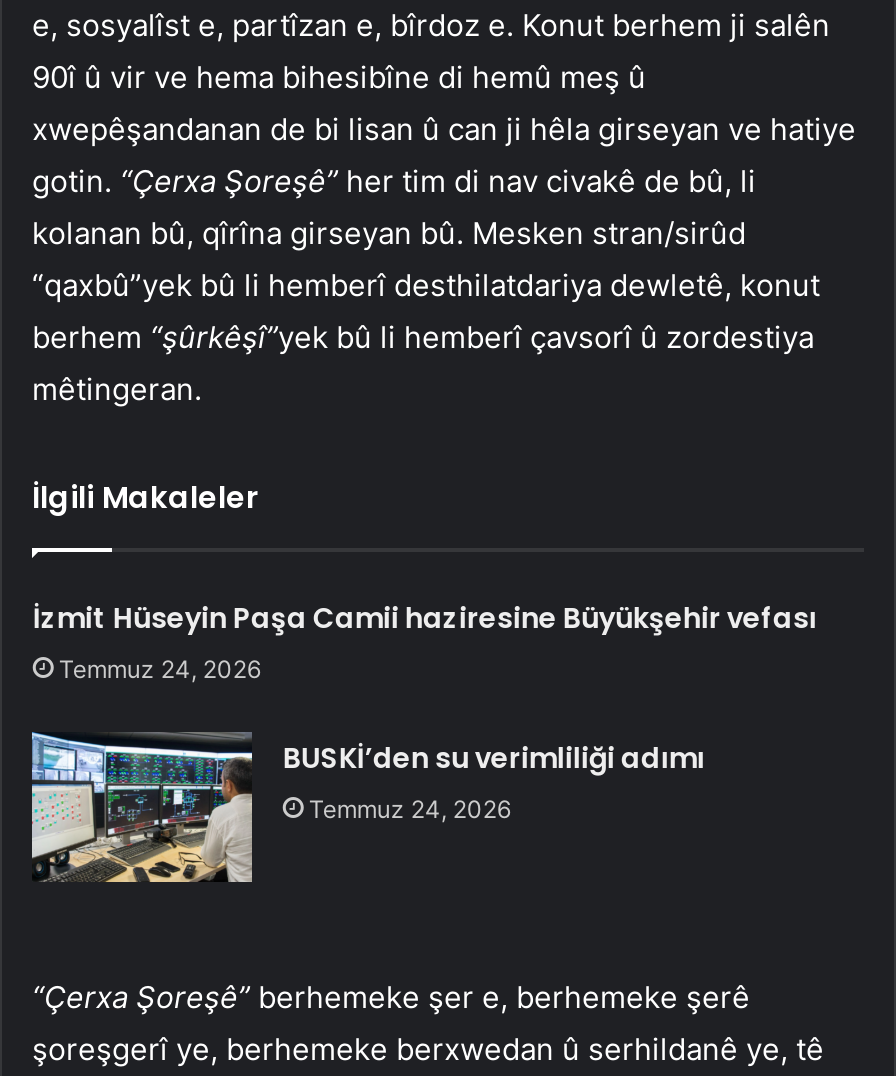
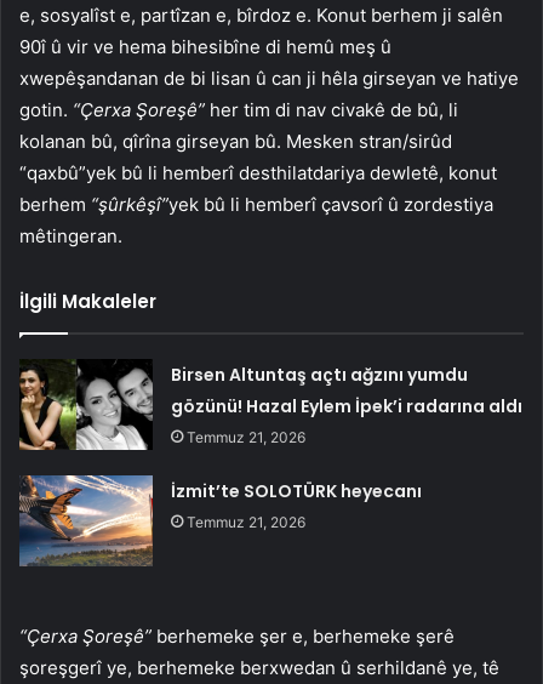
[33,599,817,685] İzmit Hüseyin Paşa Camii haziresine Büyükşehir vefası | Temmuz 24, 2026 -> [171,363,523,447] Birsen Altuntaş açtı ağzını yumdu | gözünü! Hazal Eylem İpek’i radarına aldı | Temmuz 21, 2026
[30,730,705,884] [image] | BUSKİ’den su verimliliği adımı | Temmuz 24, 2026 -> [18,474,422,566] [image] | İzmit’te SOLOTÜRK heyecanı | Temmuz 21, 2026

